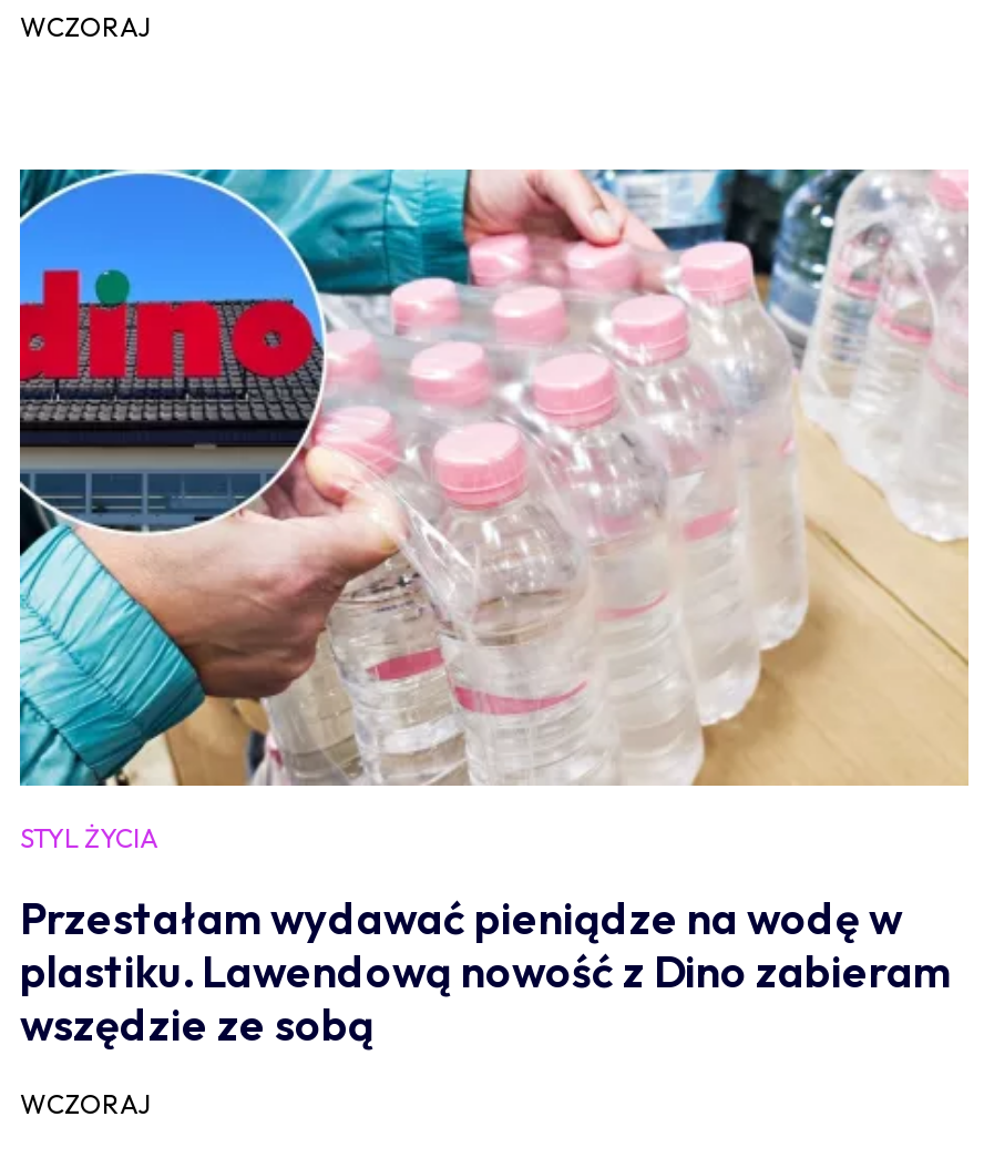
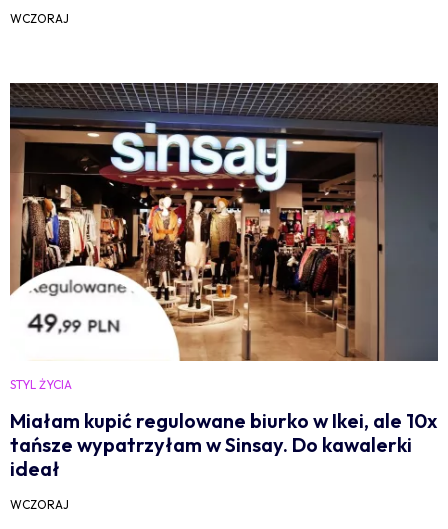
[18,166,971,789] [image] -> [9,82,439,362] [image]
[20,890,951,1052] Przestałam wydawać pieniądze na wodę w | plastiku. Lawendową nowość z Dino zabieram | wszędzie ze sobą -> [10,407,437,480] Miałam kupić regulowane biurko w Ikei, ale 10x | tańsze wypatrzyłam w Sinsay. Do kawalerki | ideał

